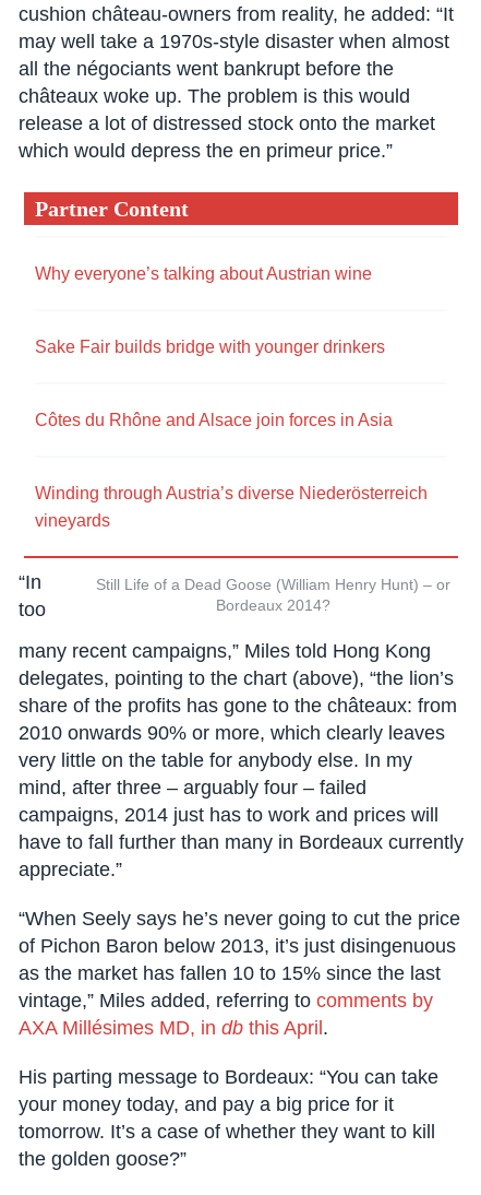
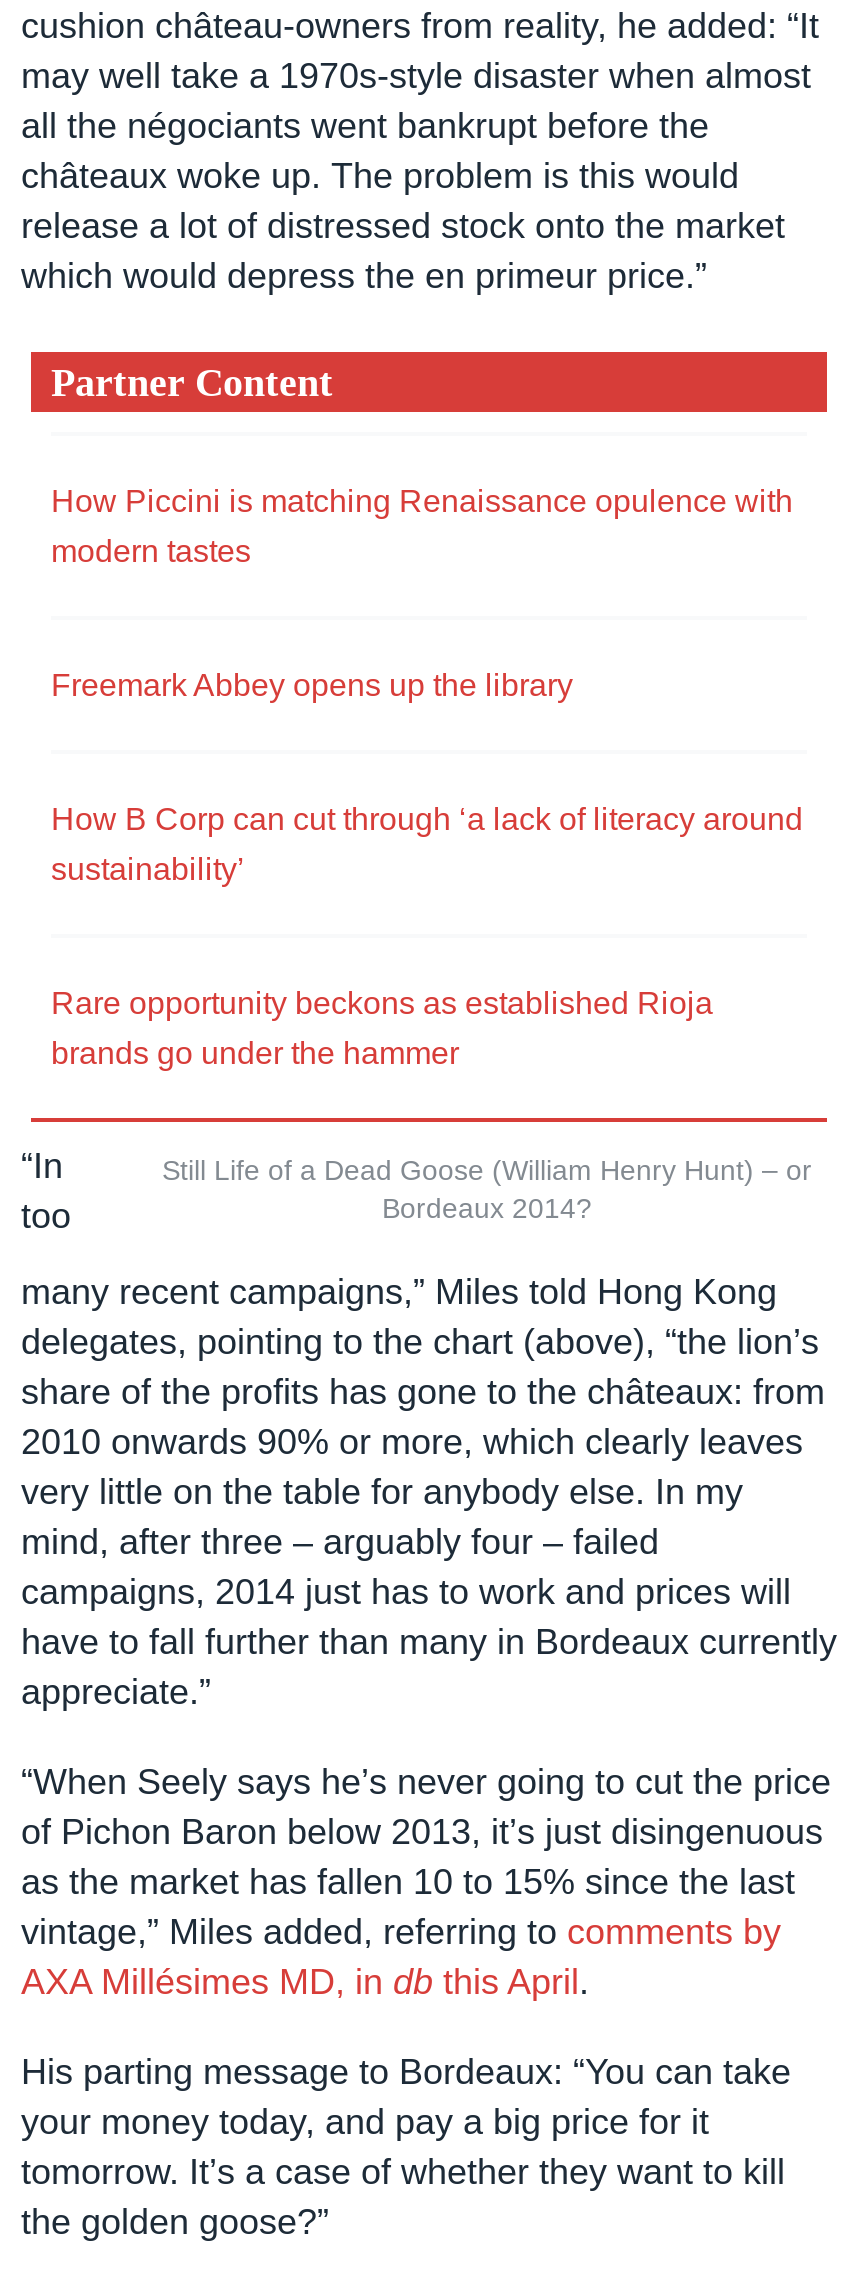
[35,265,372,283] Why everyone’s talking about Austrian wine -> [51,485,793,569] How Piccini is matching Renaissance opulence with | modern tastes
[35,338,385,356] Sake Fair builds bridge with younger drinkers -> [51,669,573,703] Freemark Abbey opens up the library
[35,411,393,430] Côtes du Rhône and Alsace join forces in Asia -> [51,803,803,887] How B Corp can cut through ‘a lack of literacy around | sustainability’
[35,484,428,530] Winding through Austria’s diverse Niederösterreich | vineyards -> [51,987,713,1071] Rare opportunity beckons as established Rioja | brands go under the hammer

